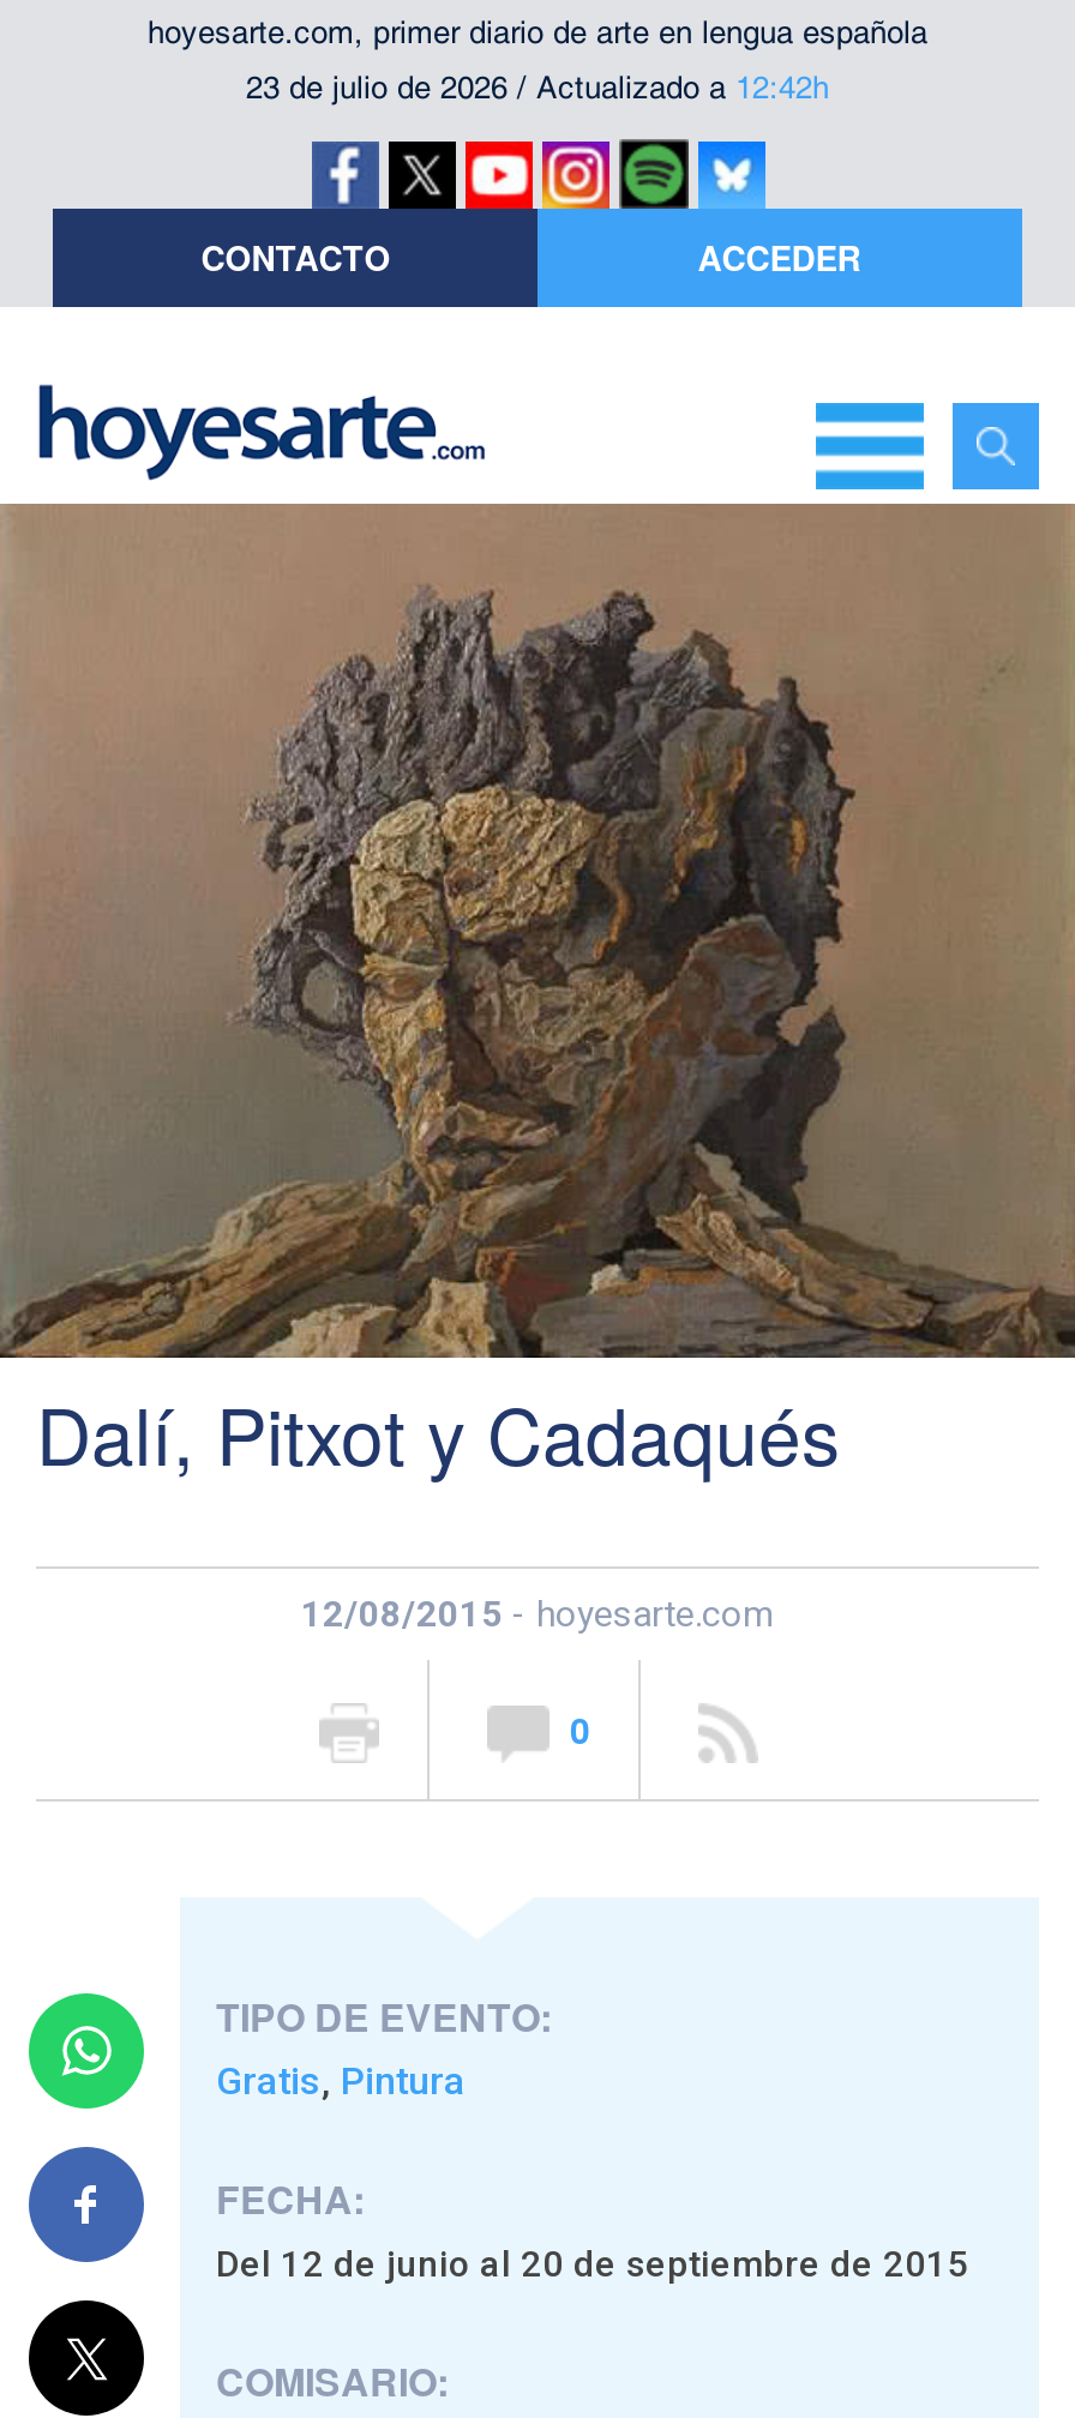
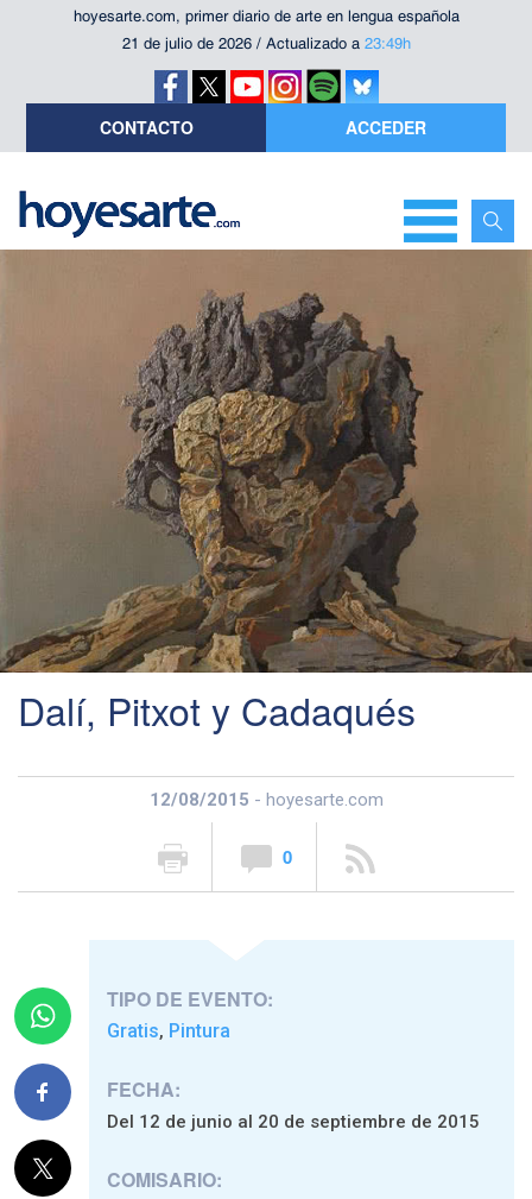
[246,70,829,106] 23 de julio de 2026 / Actualizado a 12:42h -> [122,34,410,52] 21 de julio de 2026 / Actualizado a 23:49h

